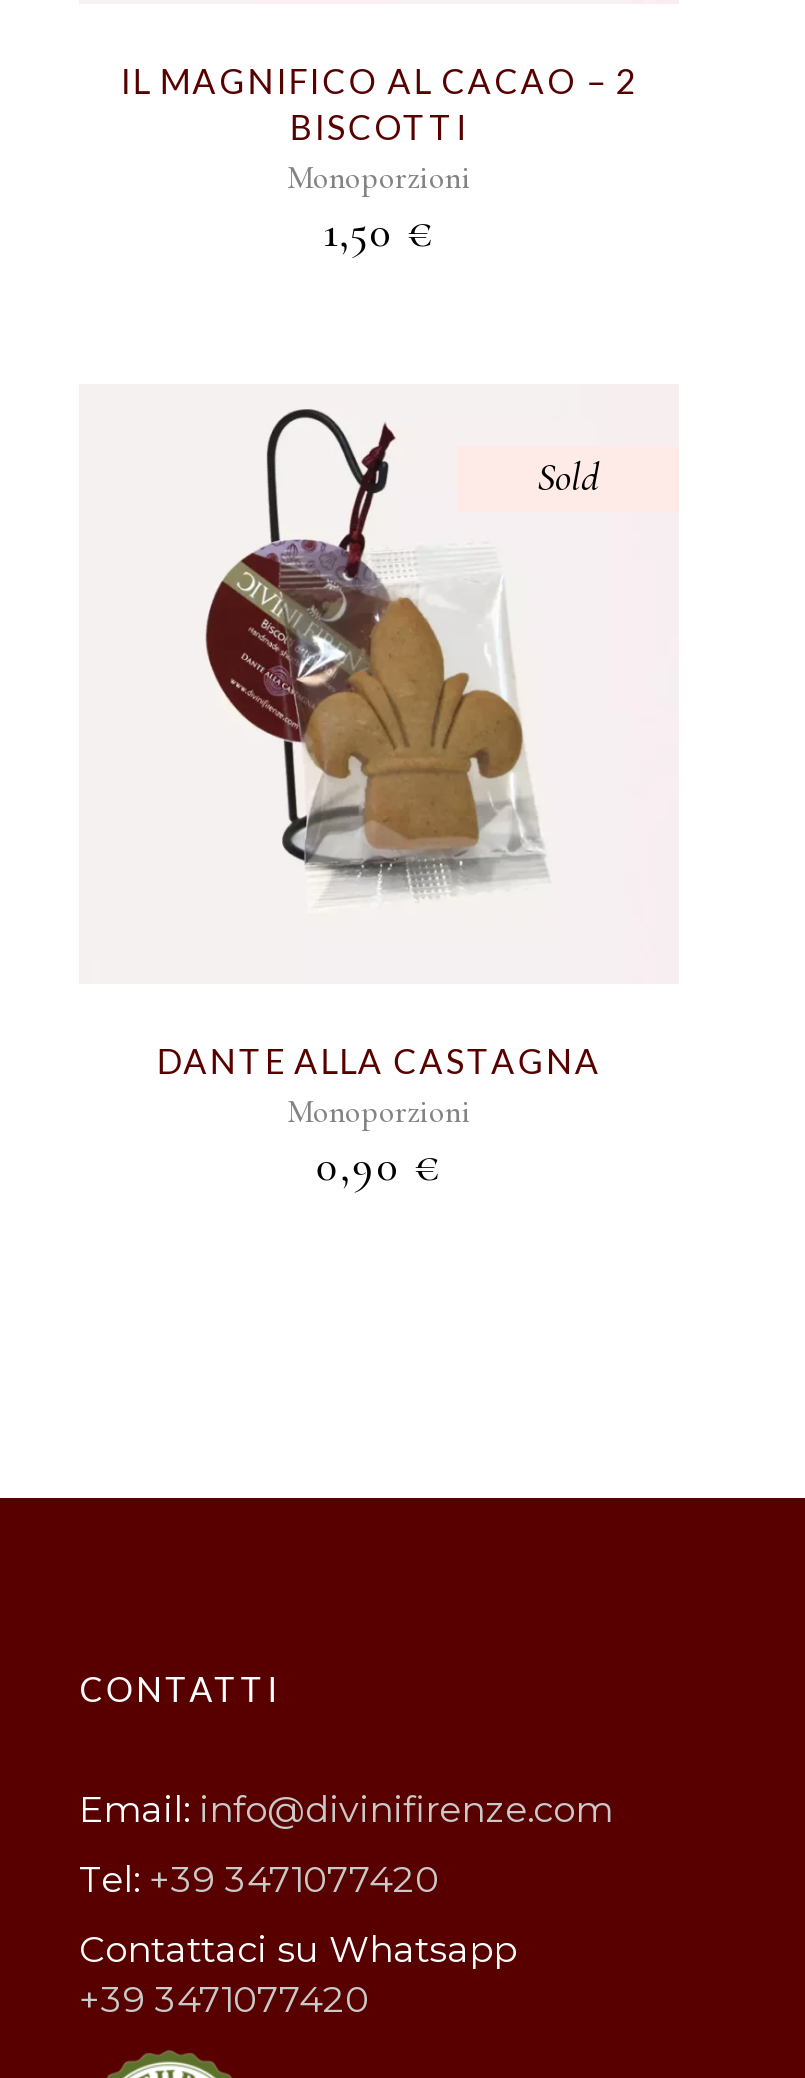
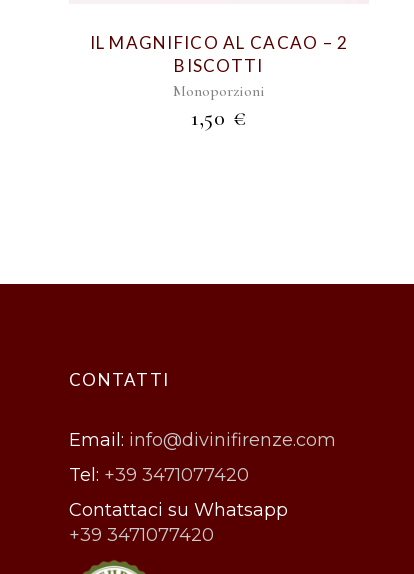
[203,408,599,896] [image] | Sold -> none
[157,1039,601,1191] DANTE ALLA CASTAGNA | Monoporzioni | 0,90 € -> none

